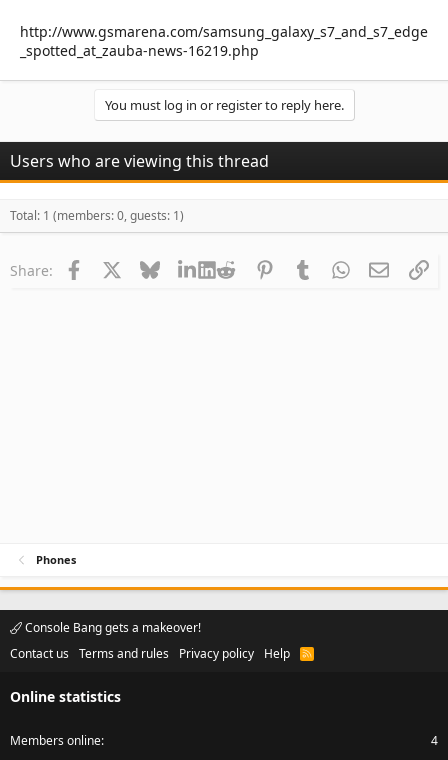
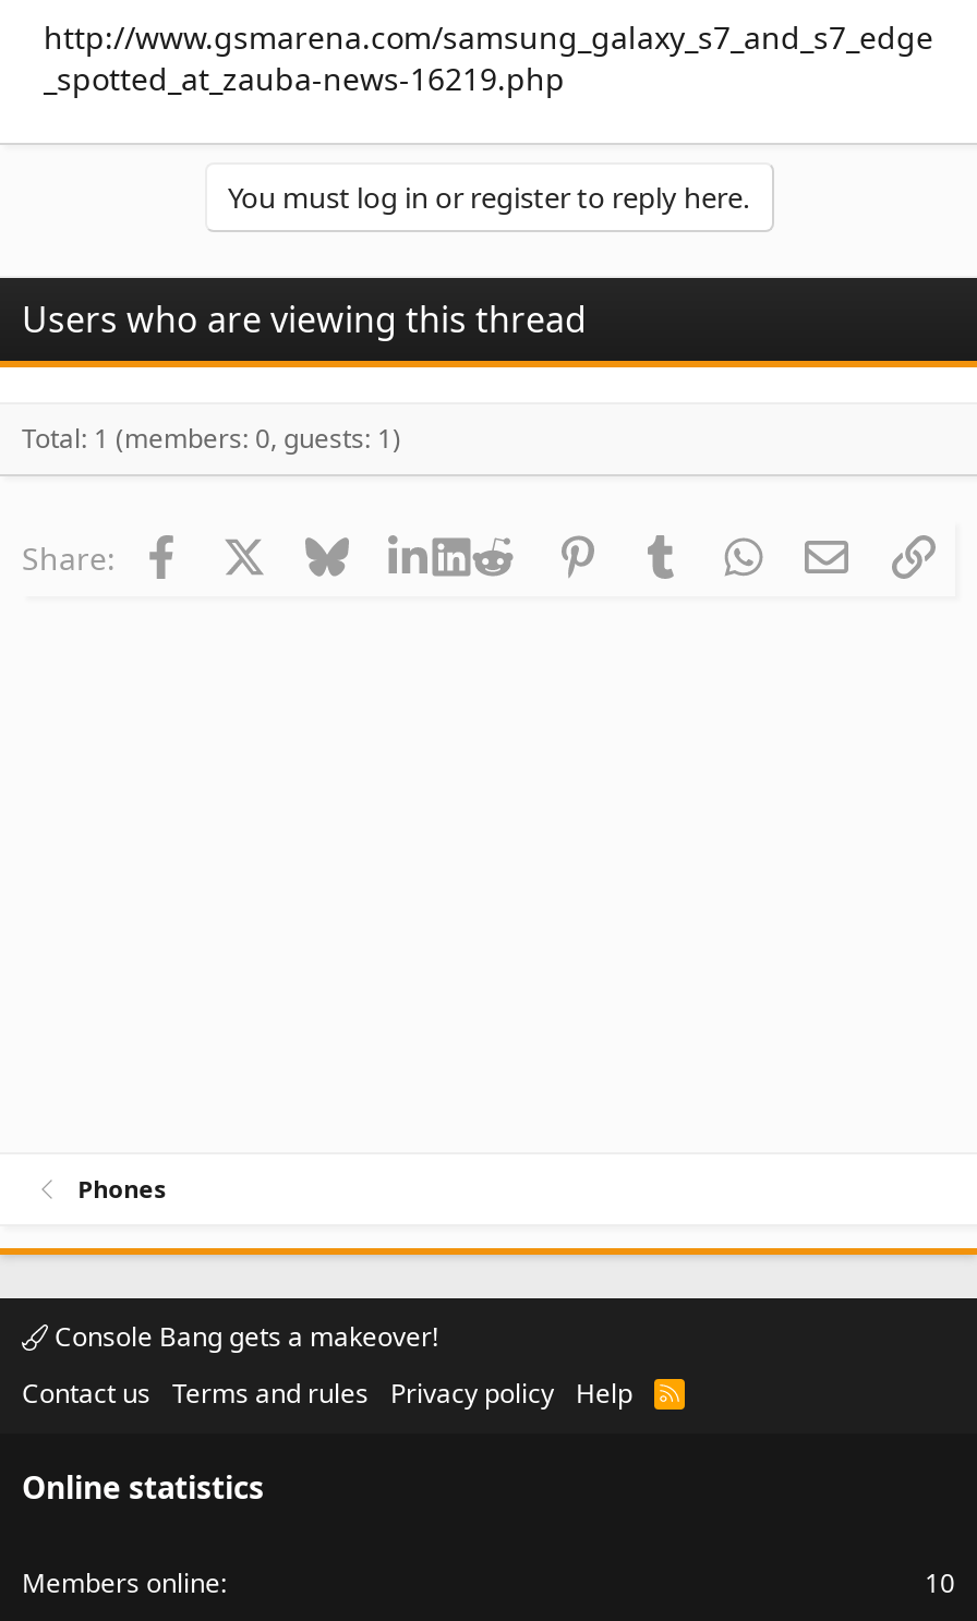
[431,732,438,749] 4 -> [925,1565,955,1602] 10

